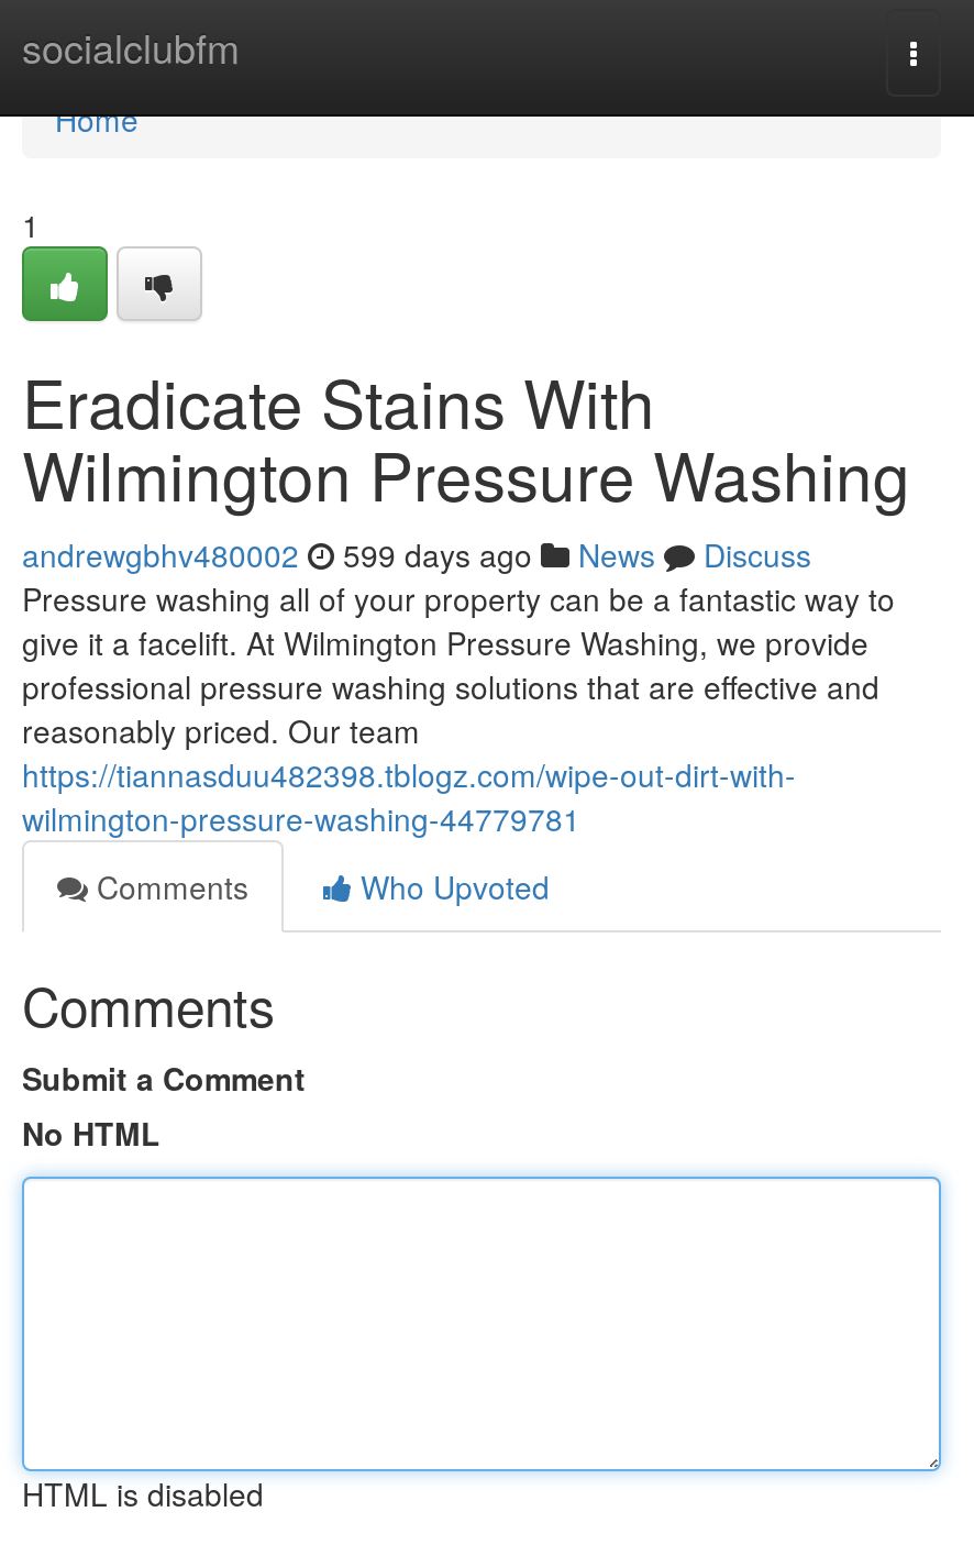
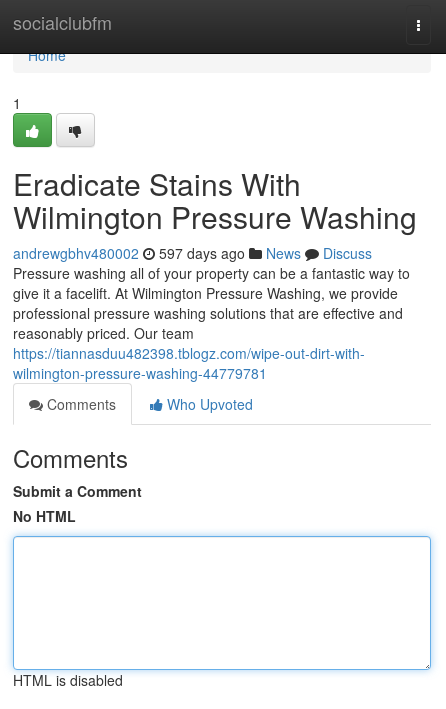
[22,532,811,576] andrewgbhv480002 599 days ago News Discuss -> [13,243,372,263] andrewgbhv480002 597 days ago News Discuss

